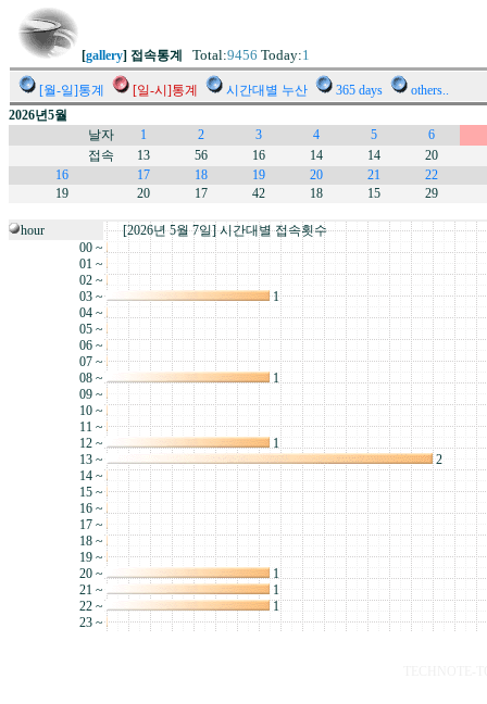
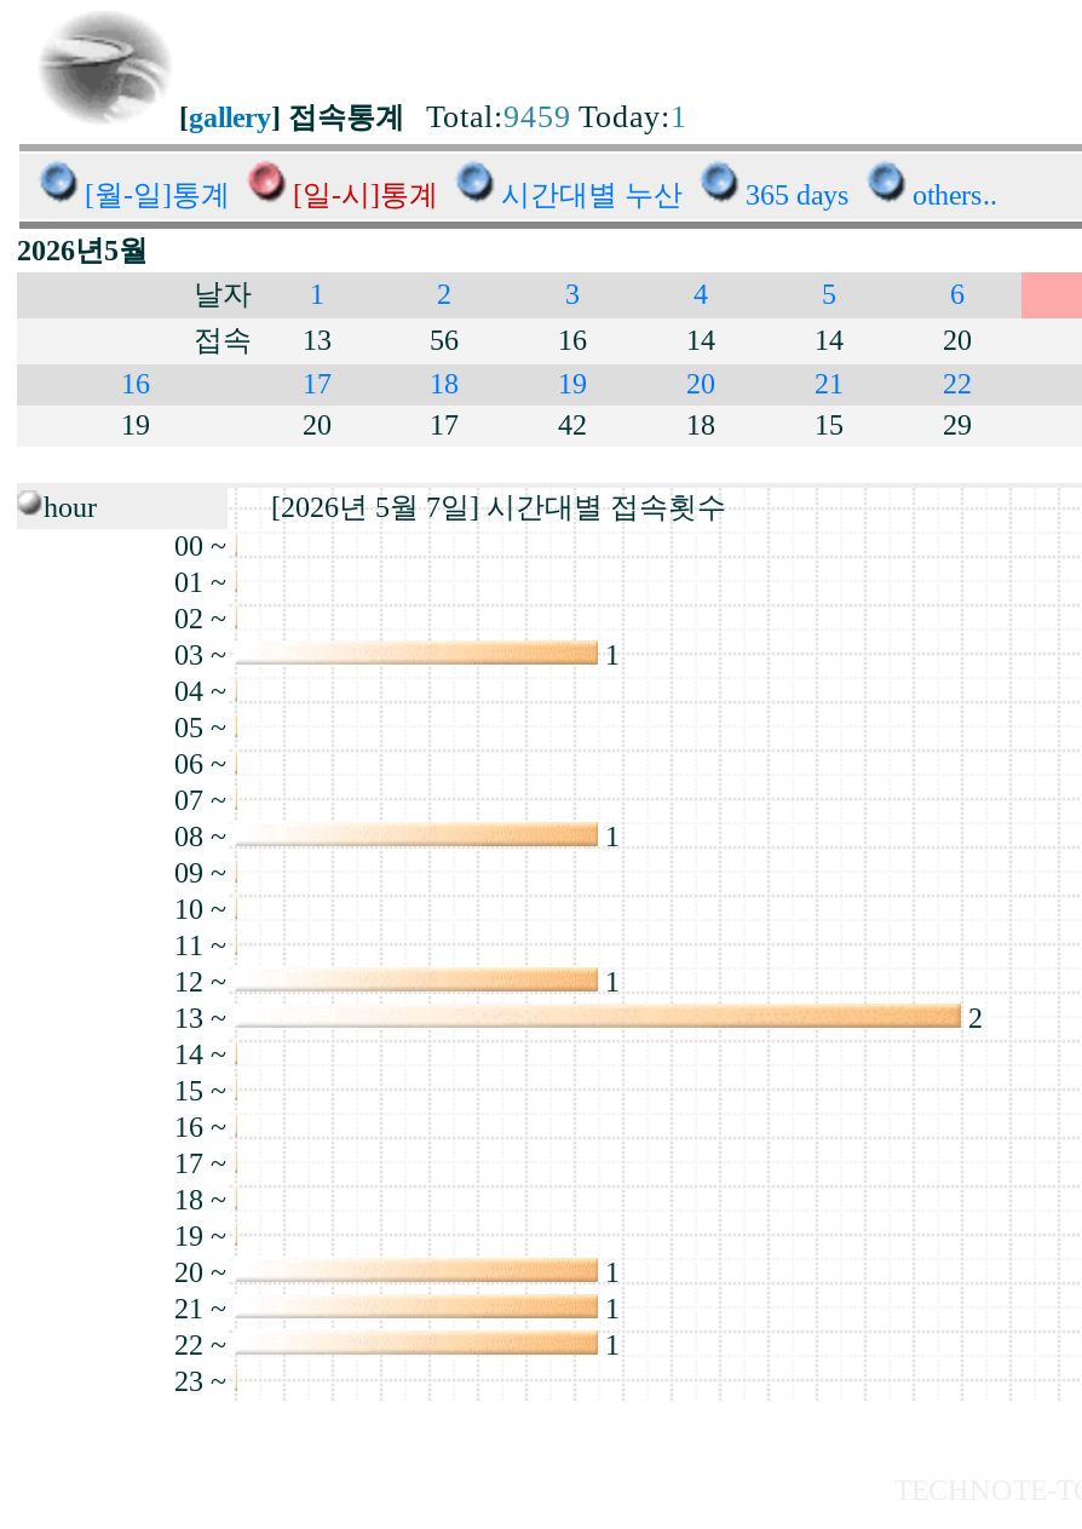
[82,47,310,63] [gallery] 접속통계 Total:9456 Today: 1 -> [179,98,687,134] [gallery] 접속통계 Total:9459 Today: 1

